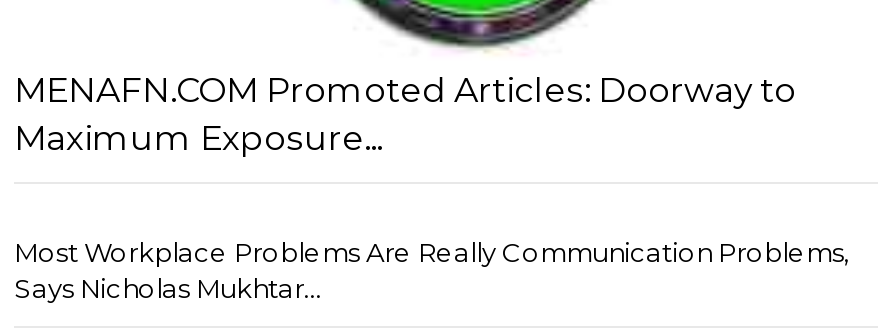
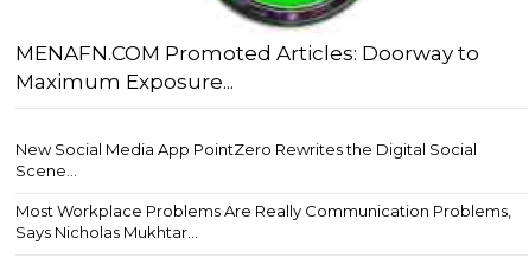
none -> [15,140,477,180] New Social Media App PointZero Rewrites the Digital Social | Scene...

